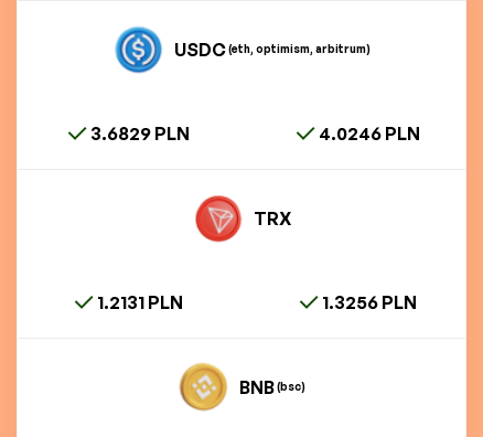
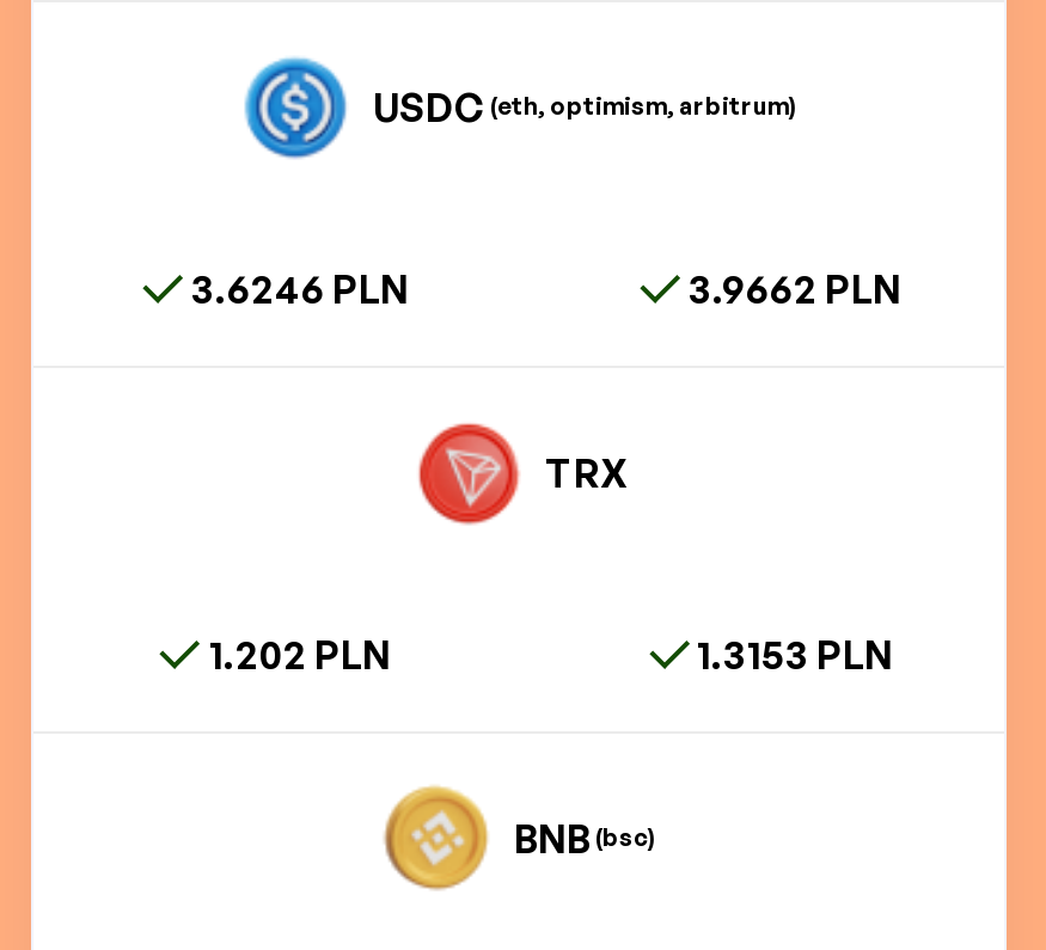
[91,122,190,144] 3.6829 PLN -> [191,265,409,313] 3.6246 PLN
[318,122,420,144] 4.0246 PLN -> [689,265,901,313] 3.9662 PLN
[98,291,184,313] 1.2131 PLN -> [209,631,391,679] 1.202 PLN
[321,291,416,313] 1.3256 PLN -> [697,631,893,679] 1.3153 PLN

